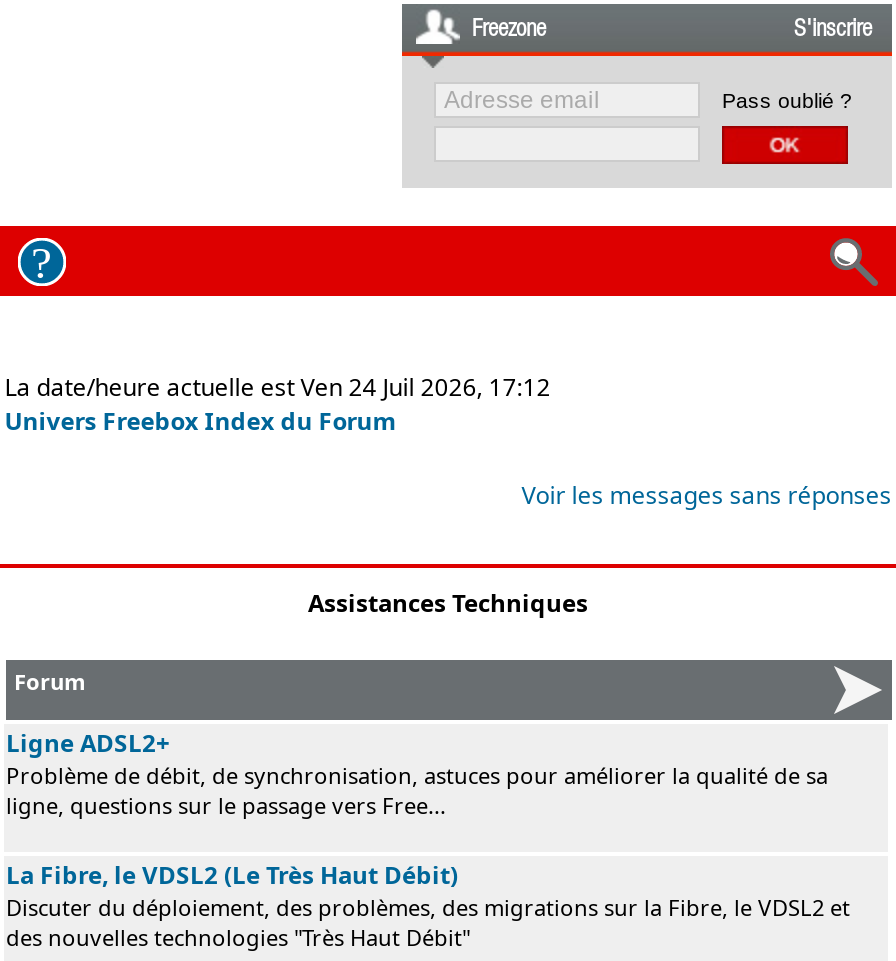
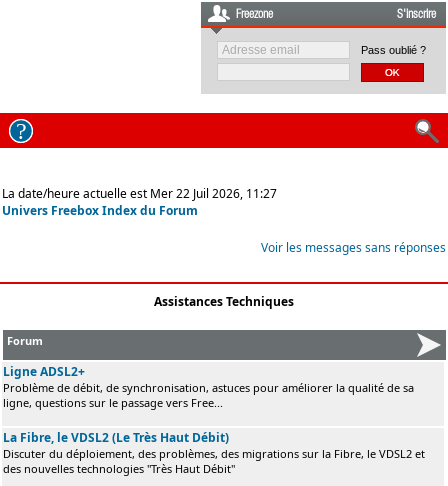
[4,370,550,404] La date/heure actuelle est Ven 24 Juil 2026, 17:12 -> [2,185,277,202] La date/heure actuelle est Mer 22 Juil 2026, 11:27

